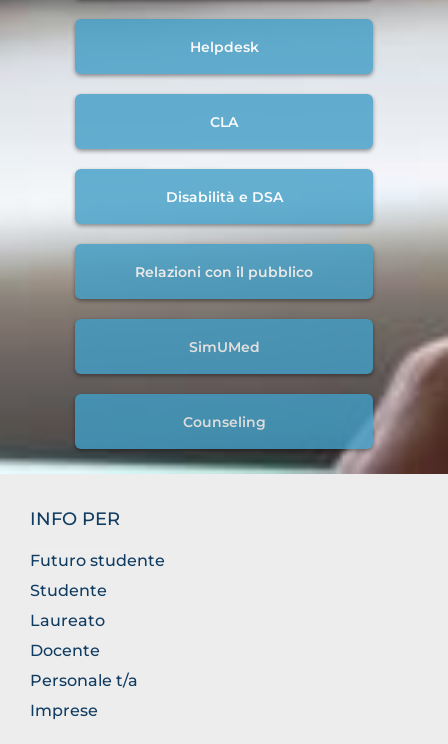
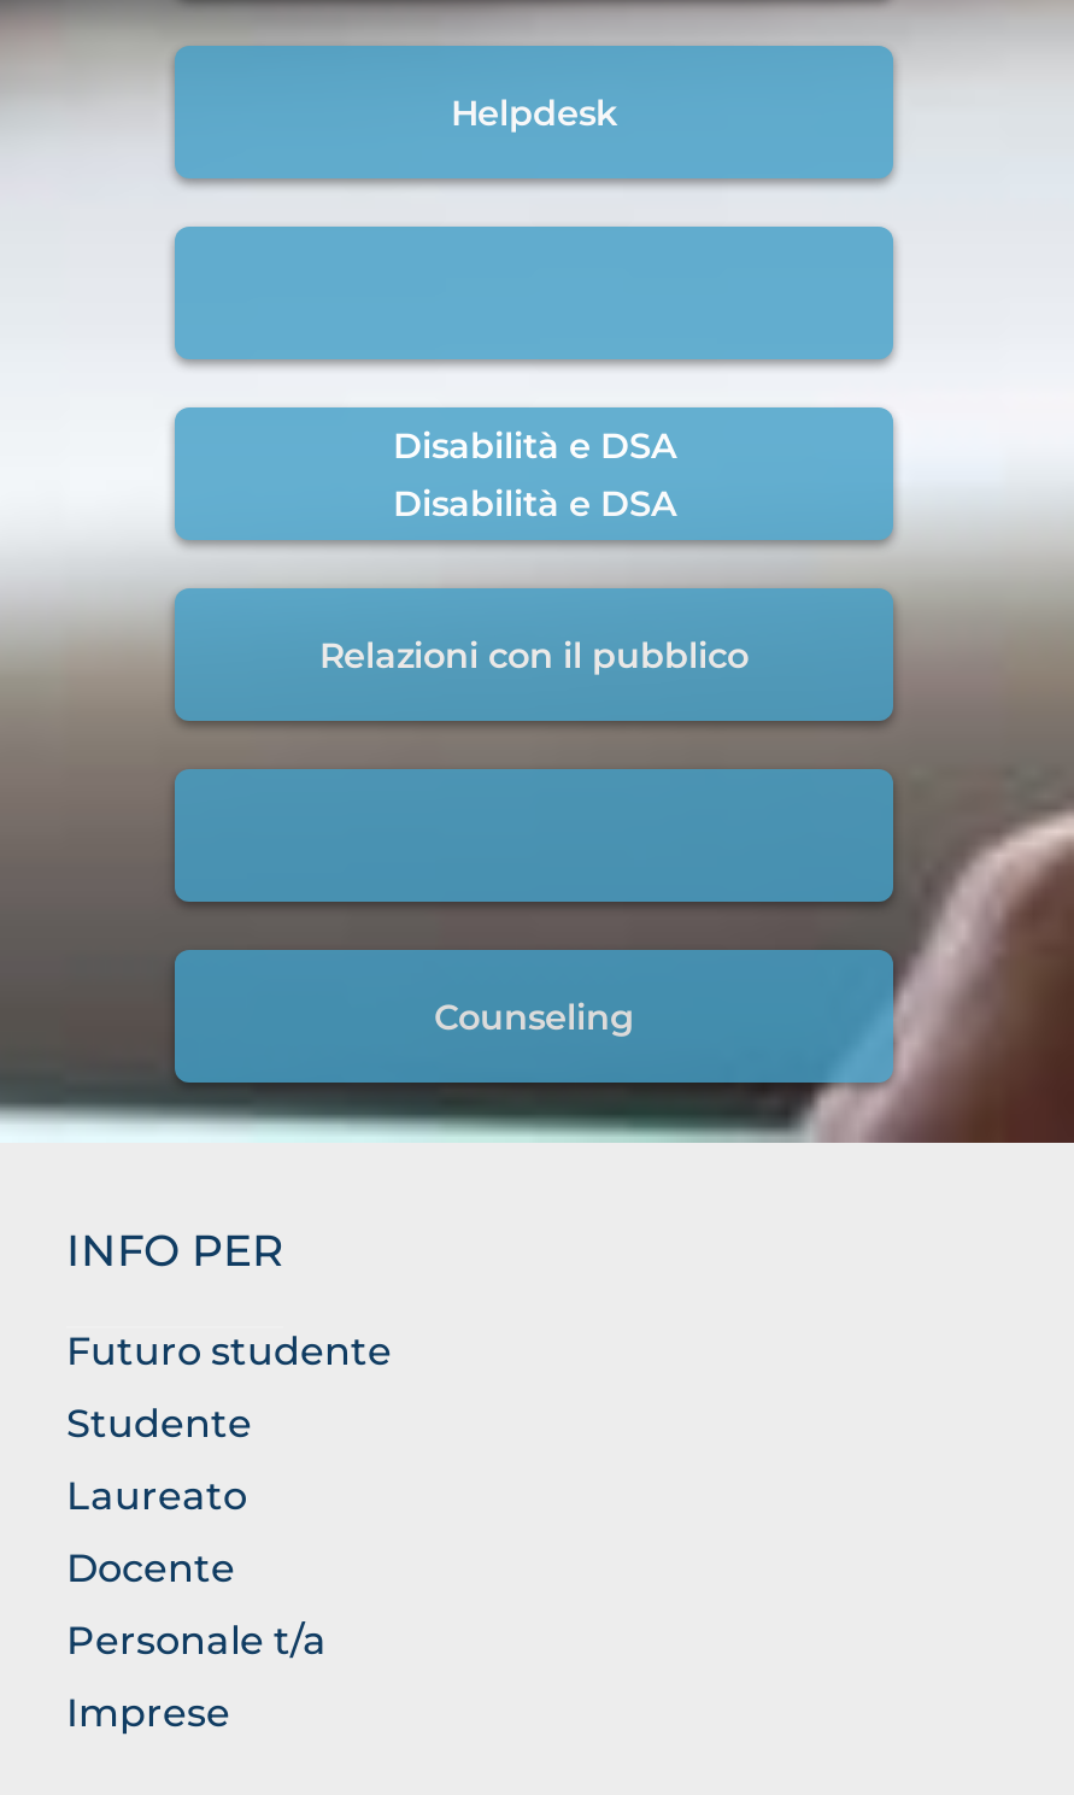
[210,113,238,131] CLA -> [393,423,675,467] Disabilità e DSA
[188,338,259,356] SimUMed -> none

